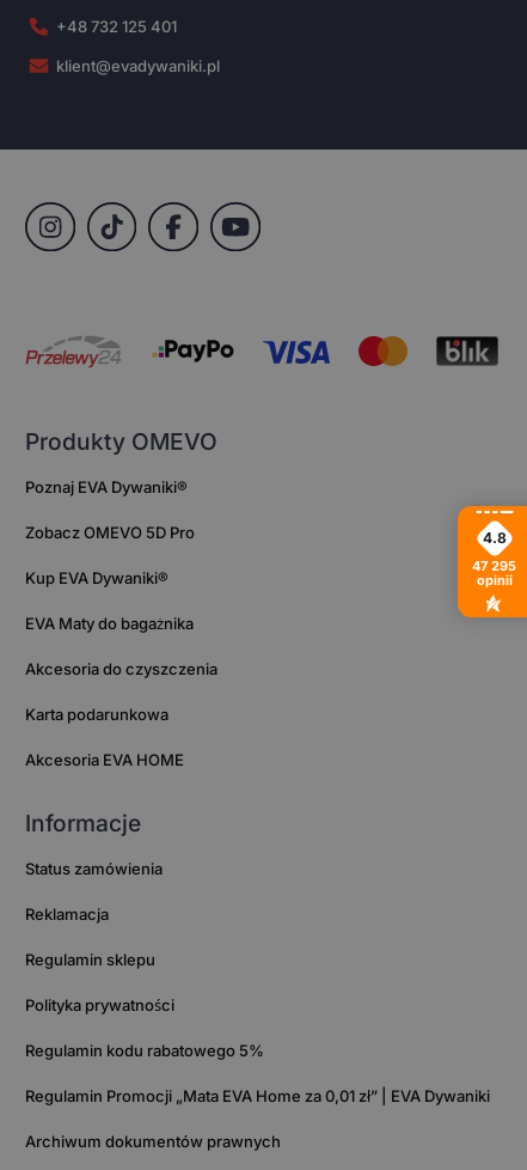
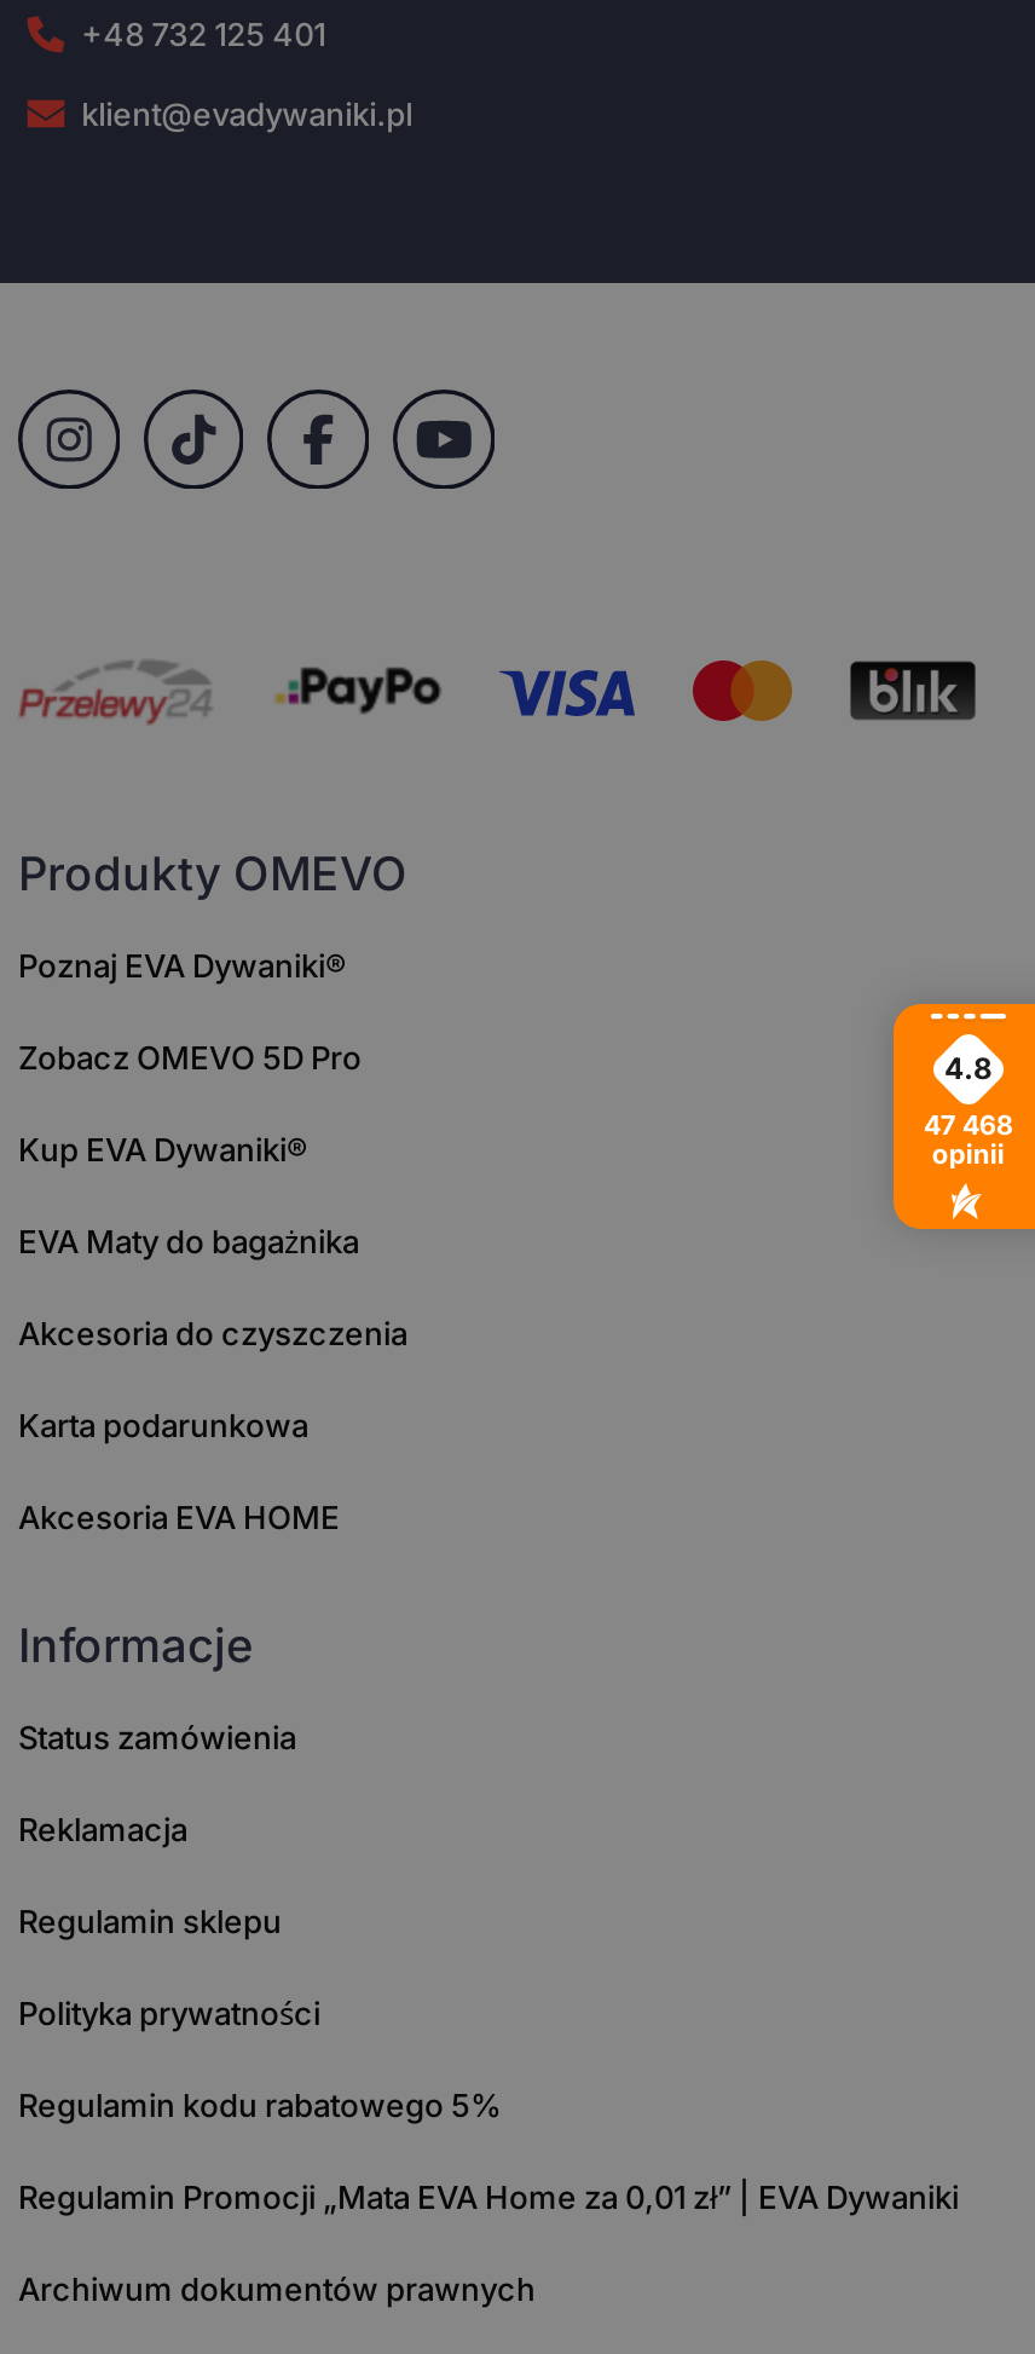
[473,558,517,574] 47 295 -> [924,1109,1013,1142] 47 468

